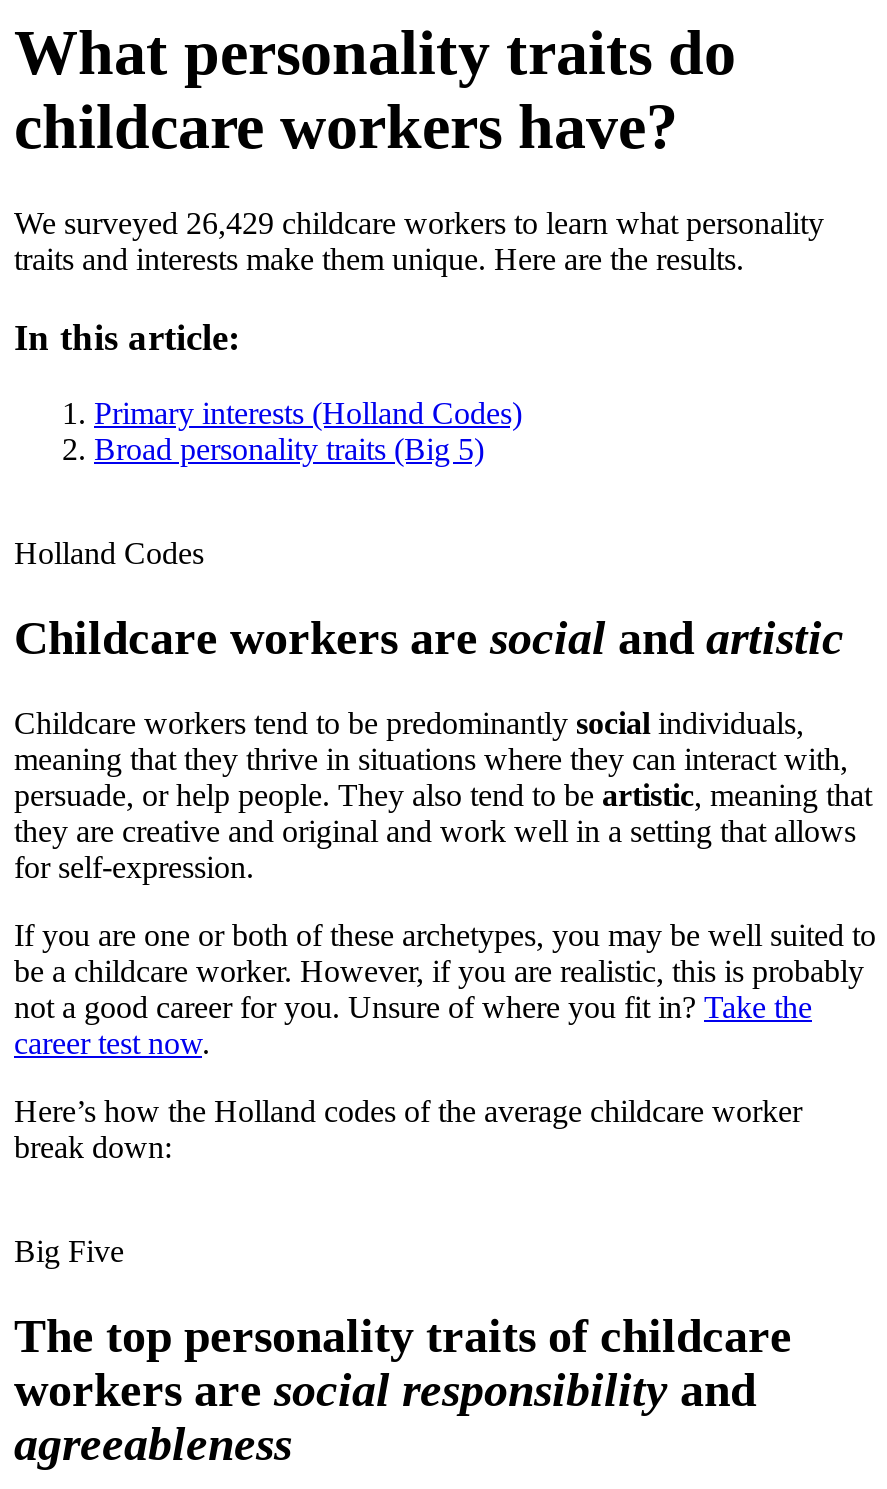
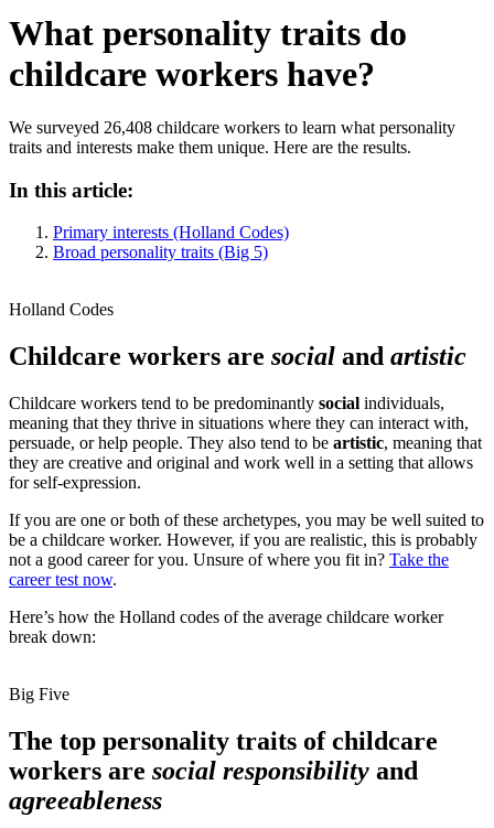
[14,206,824,240] We surveyed 26,429 childcare workers to learn what personality -> [9,118,455,137] We surveyed 26,408 childcare workers to learn what personality

